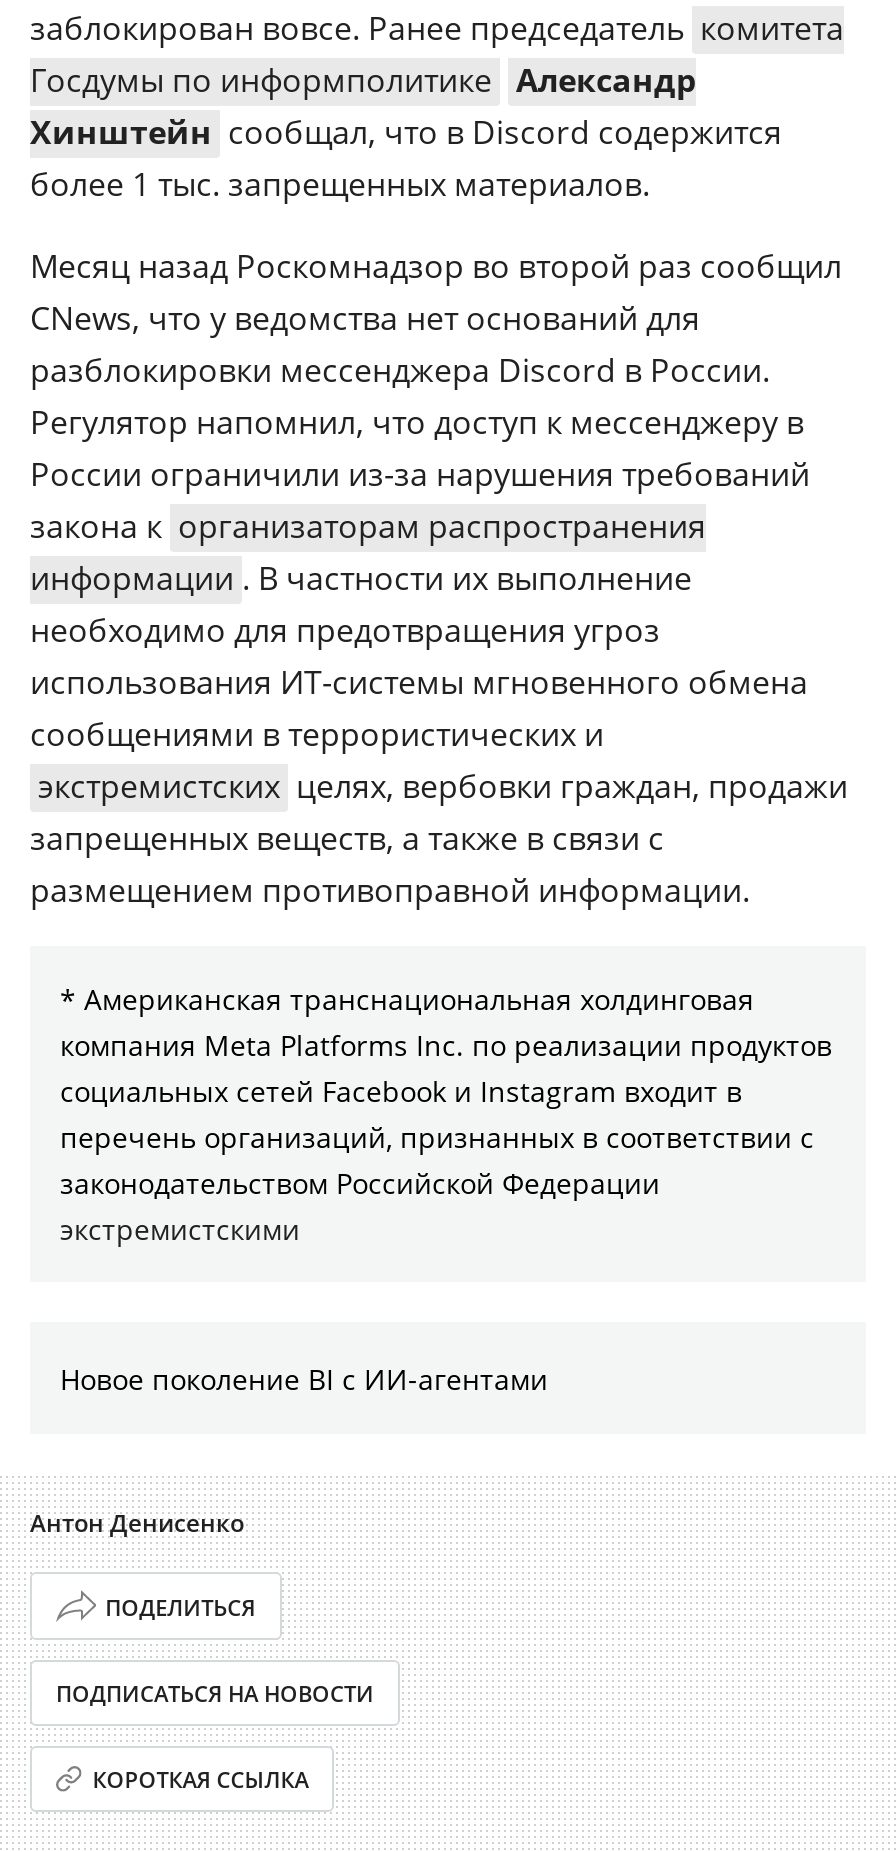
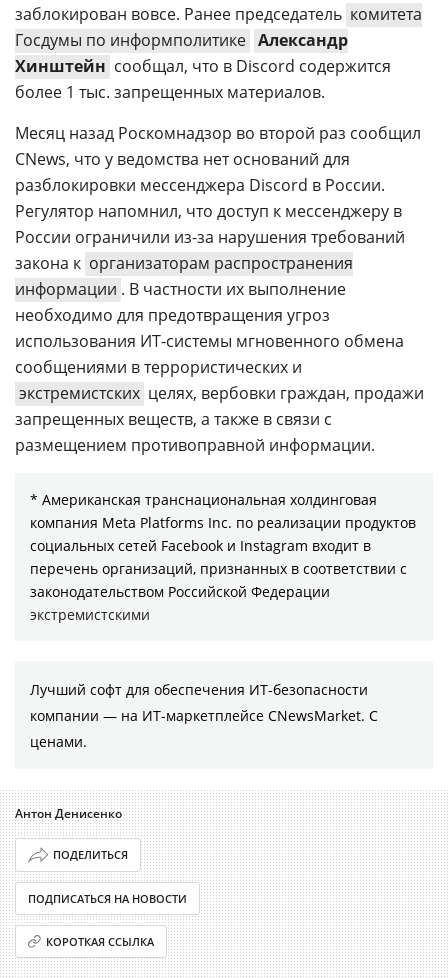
[60,1360,548,1398] Новое поколение BI с ИИ-агентами -> [30,680,378,751] Лучший софт для обеспечения ИТ-безопасности | компании ― на ИТ-маркетплейсе CNewsMarket. С | ценами.

